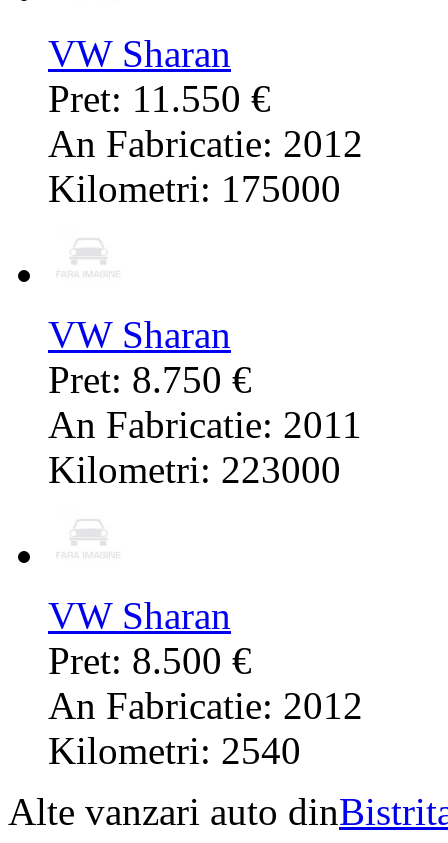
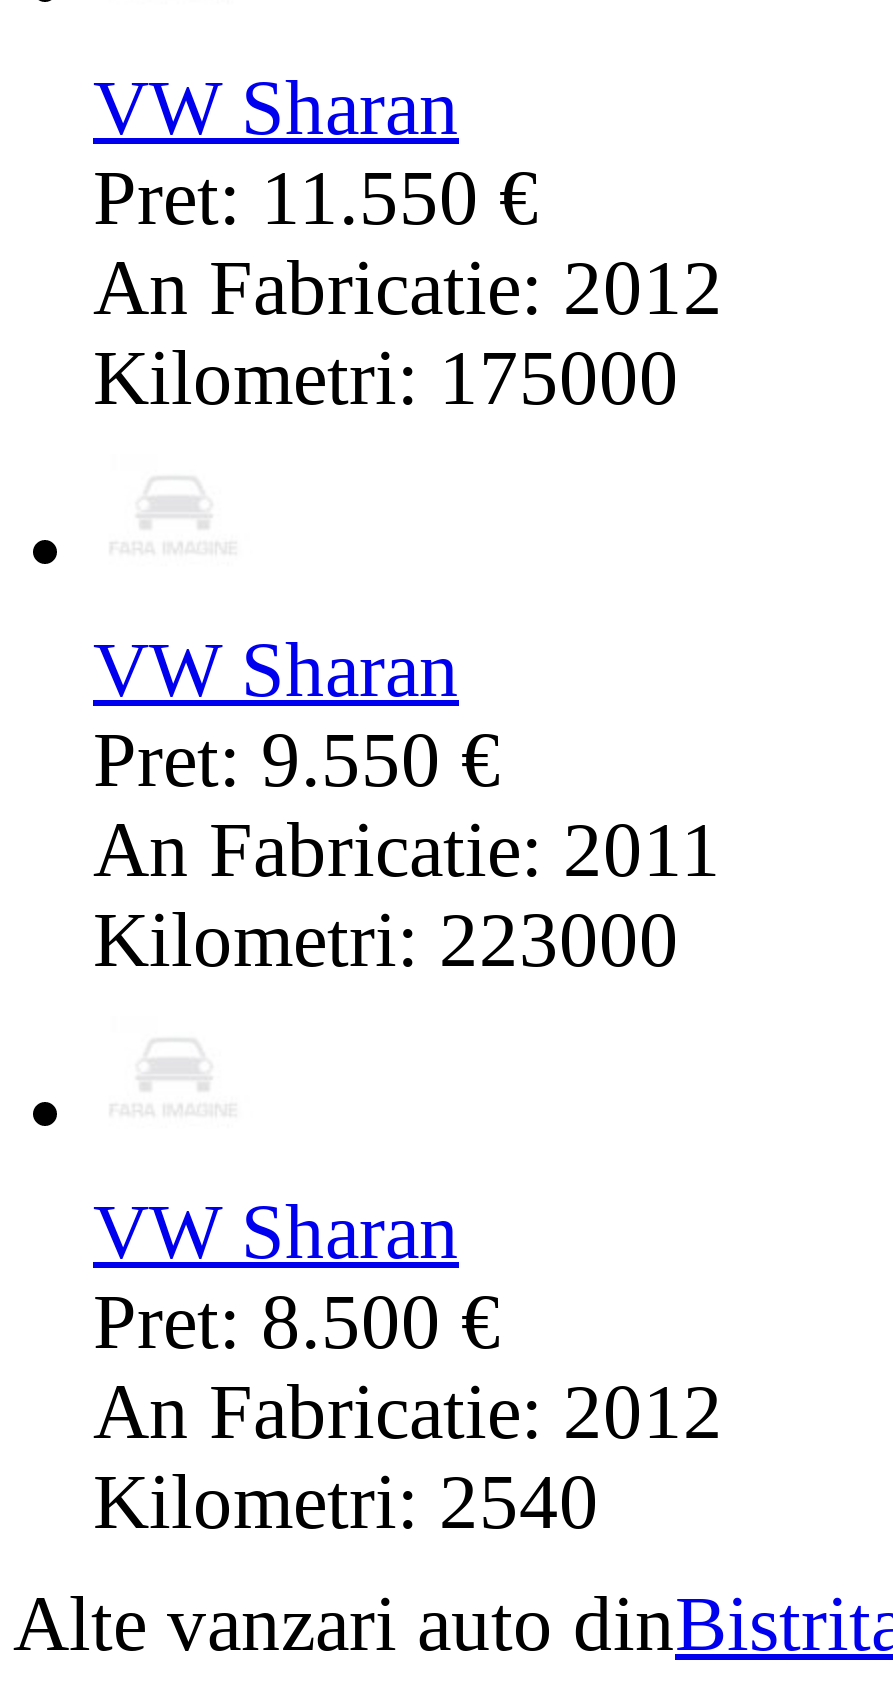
[48,357,252,400] Pret: 8.750 € -> [93,715,501,801] Pret: 9.550 €

